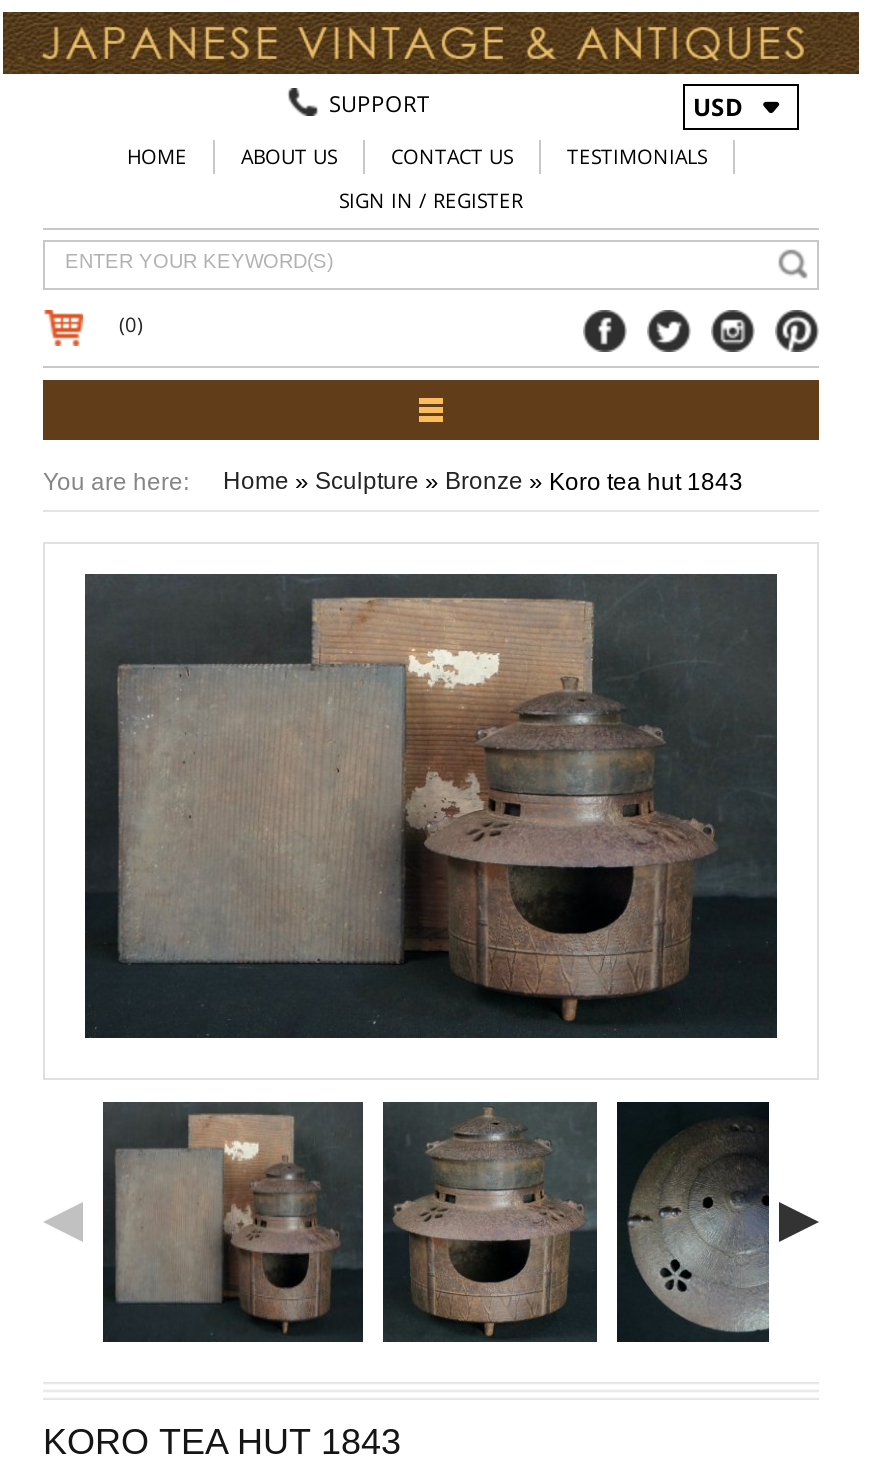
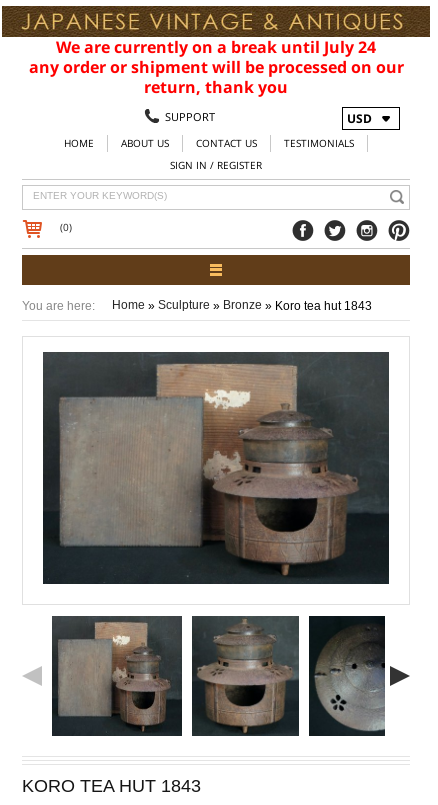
none -> [28,36,403,98] We are currently on a break until July 24 | any order or shipment will be processed on our | return, thank you

